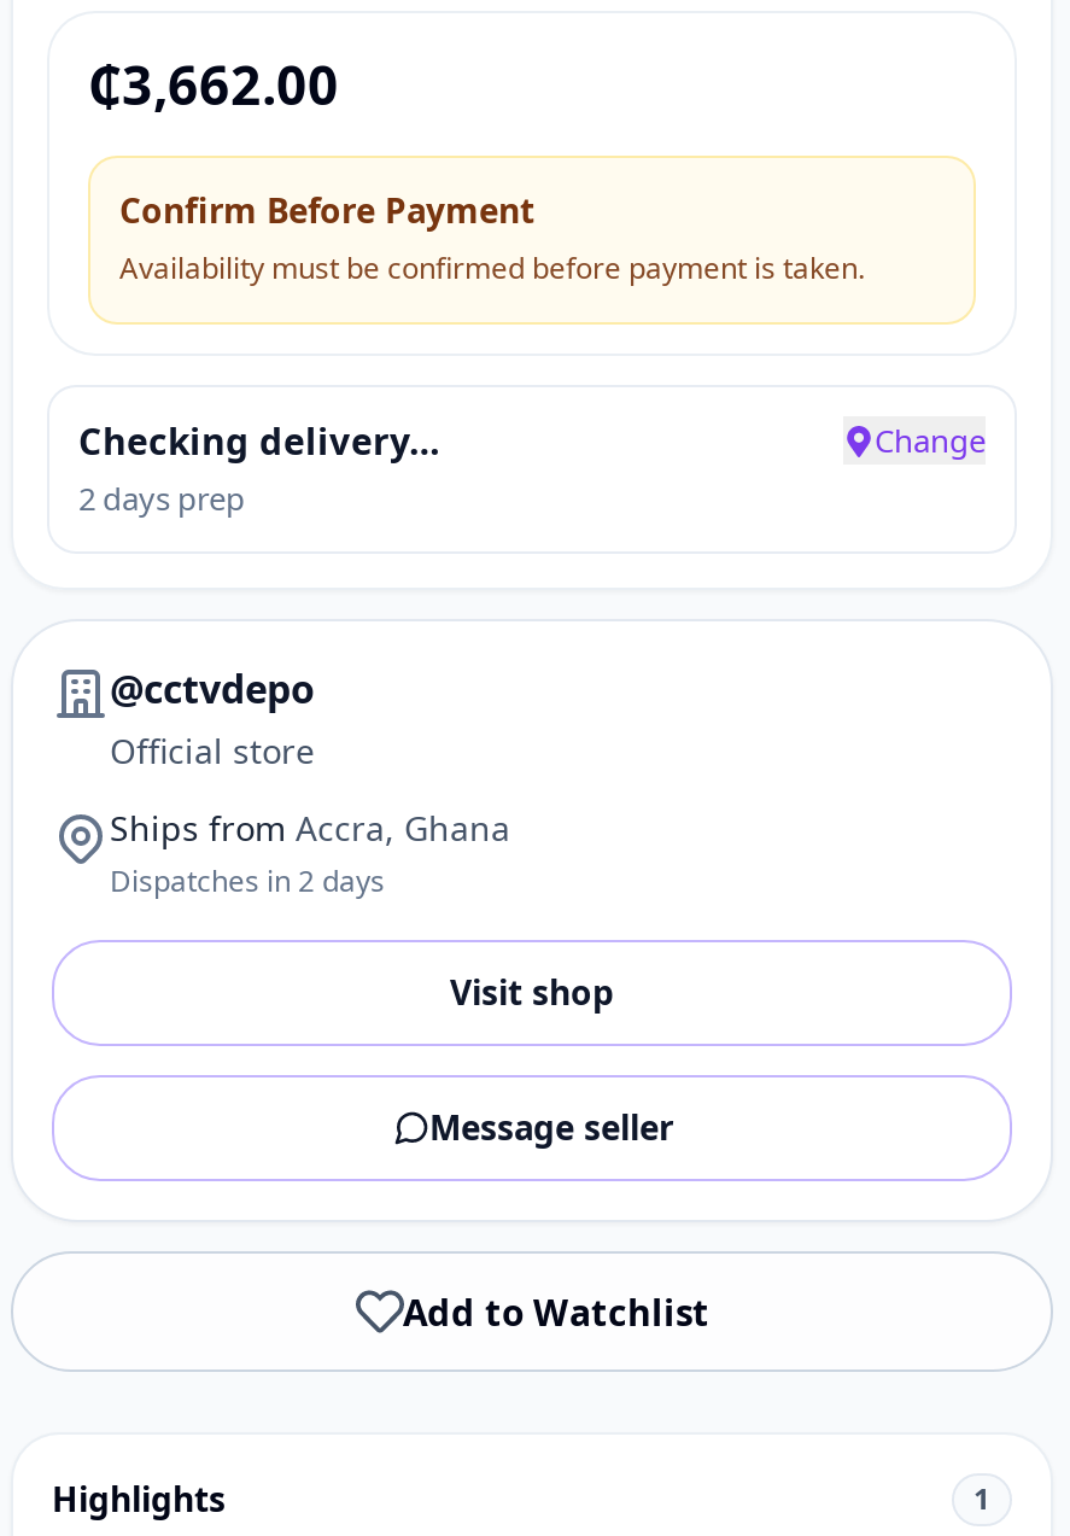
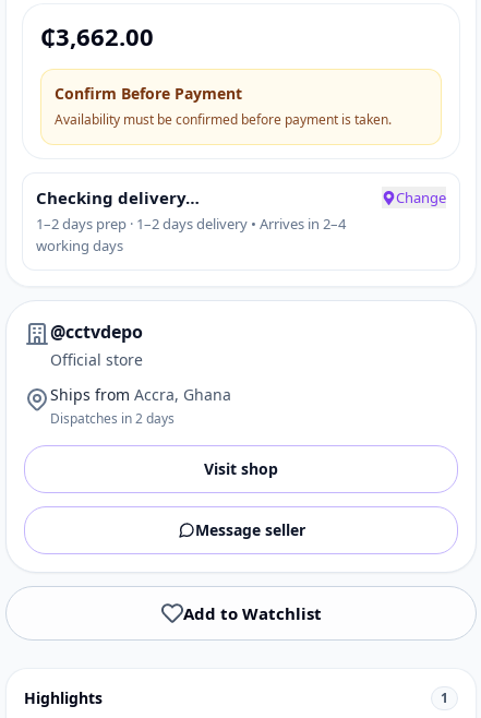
[78,477,245,520] 2 days prep -> [36,214,346,255] 1–2 days prep · 1–2 days delivery • Arrives in 2–4 | working days

